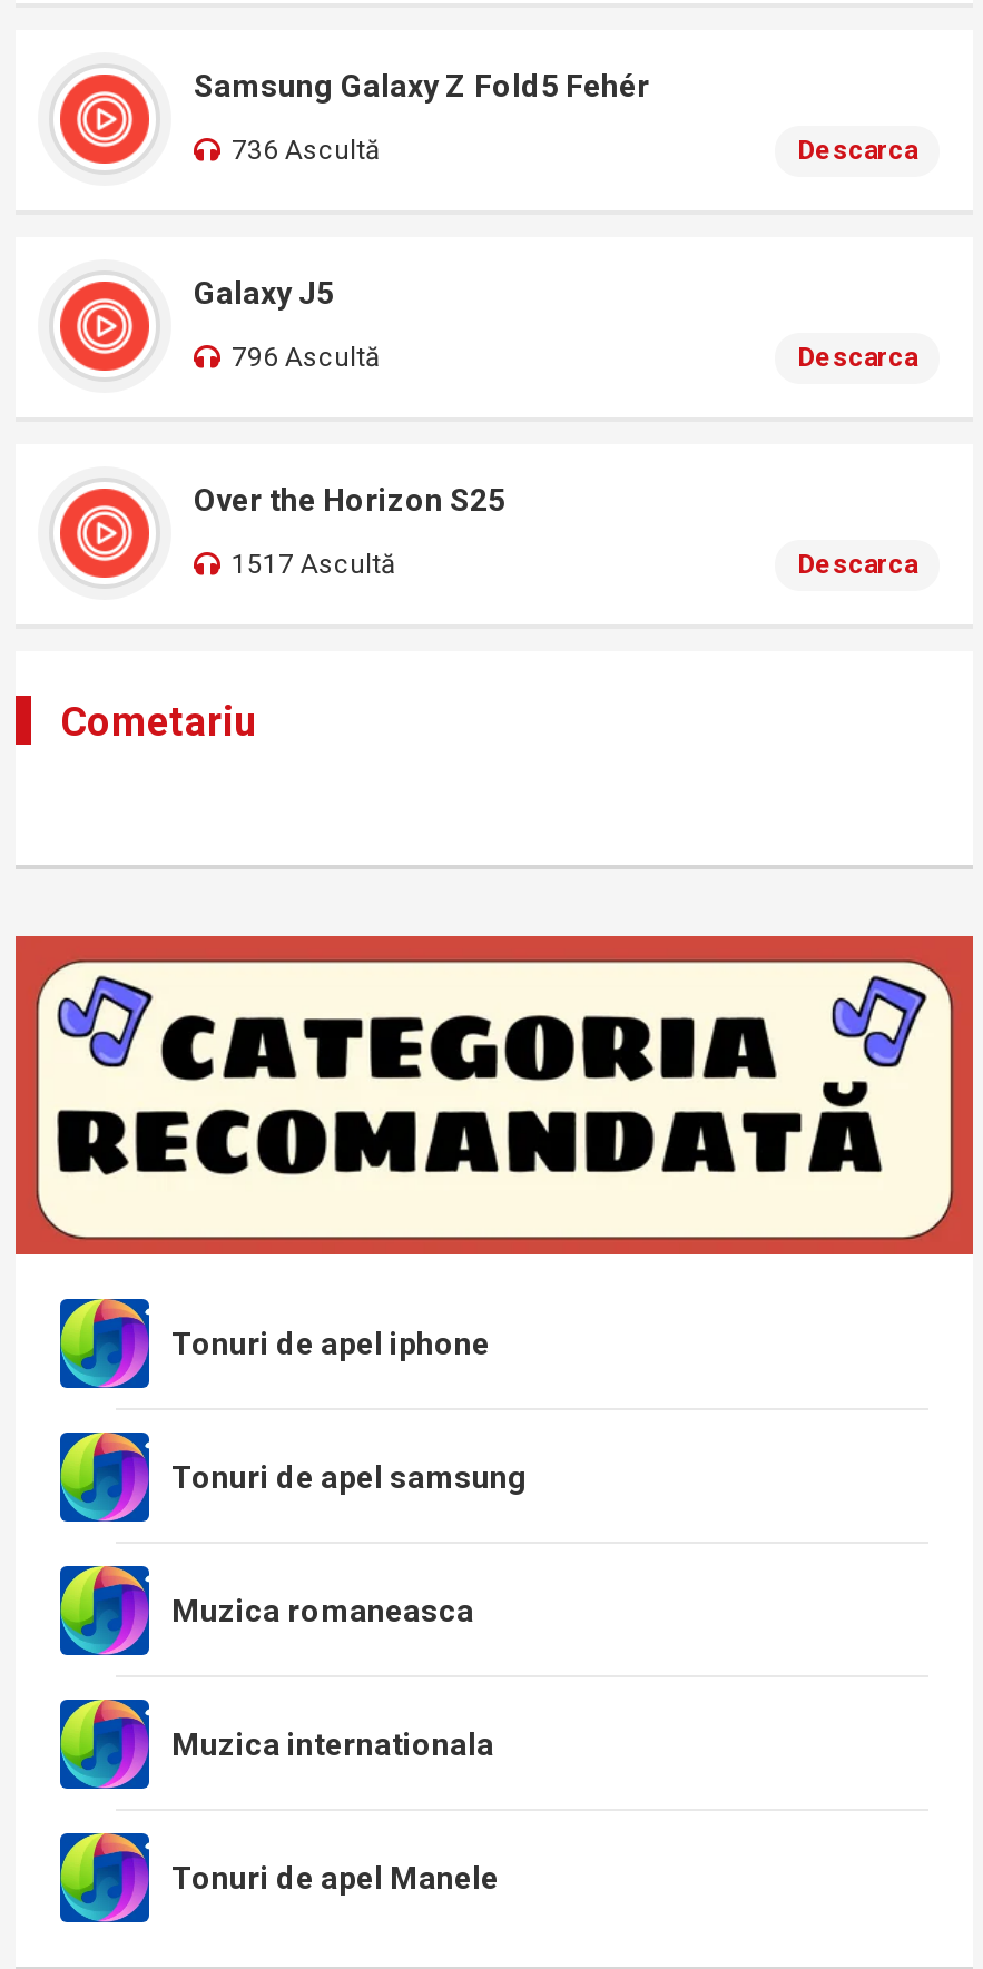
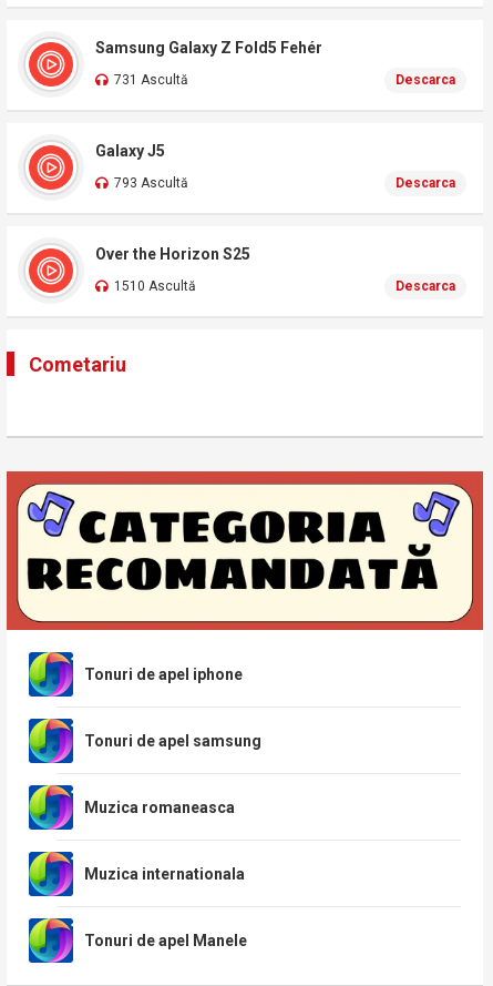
[232,135,381,166] 736 Ascultă -> [114,72,188,88] 731 Ascultă
[232,342,381,373] 796 Ascultă -> [114,175,188,191] 793 Ascultă
[232,549,396,580] 1517 Ascultă -> [114,278,196,294] 1510 Ascultă

